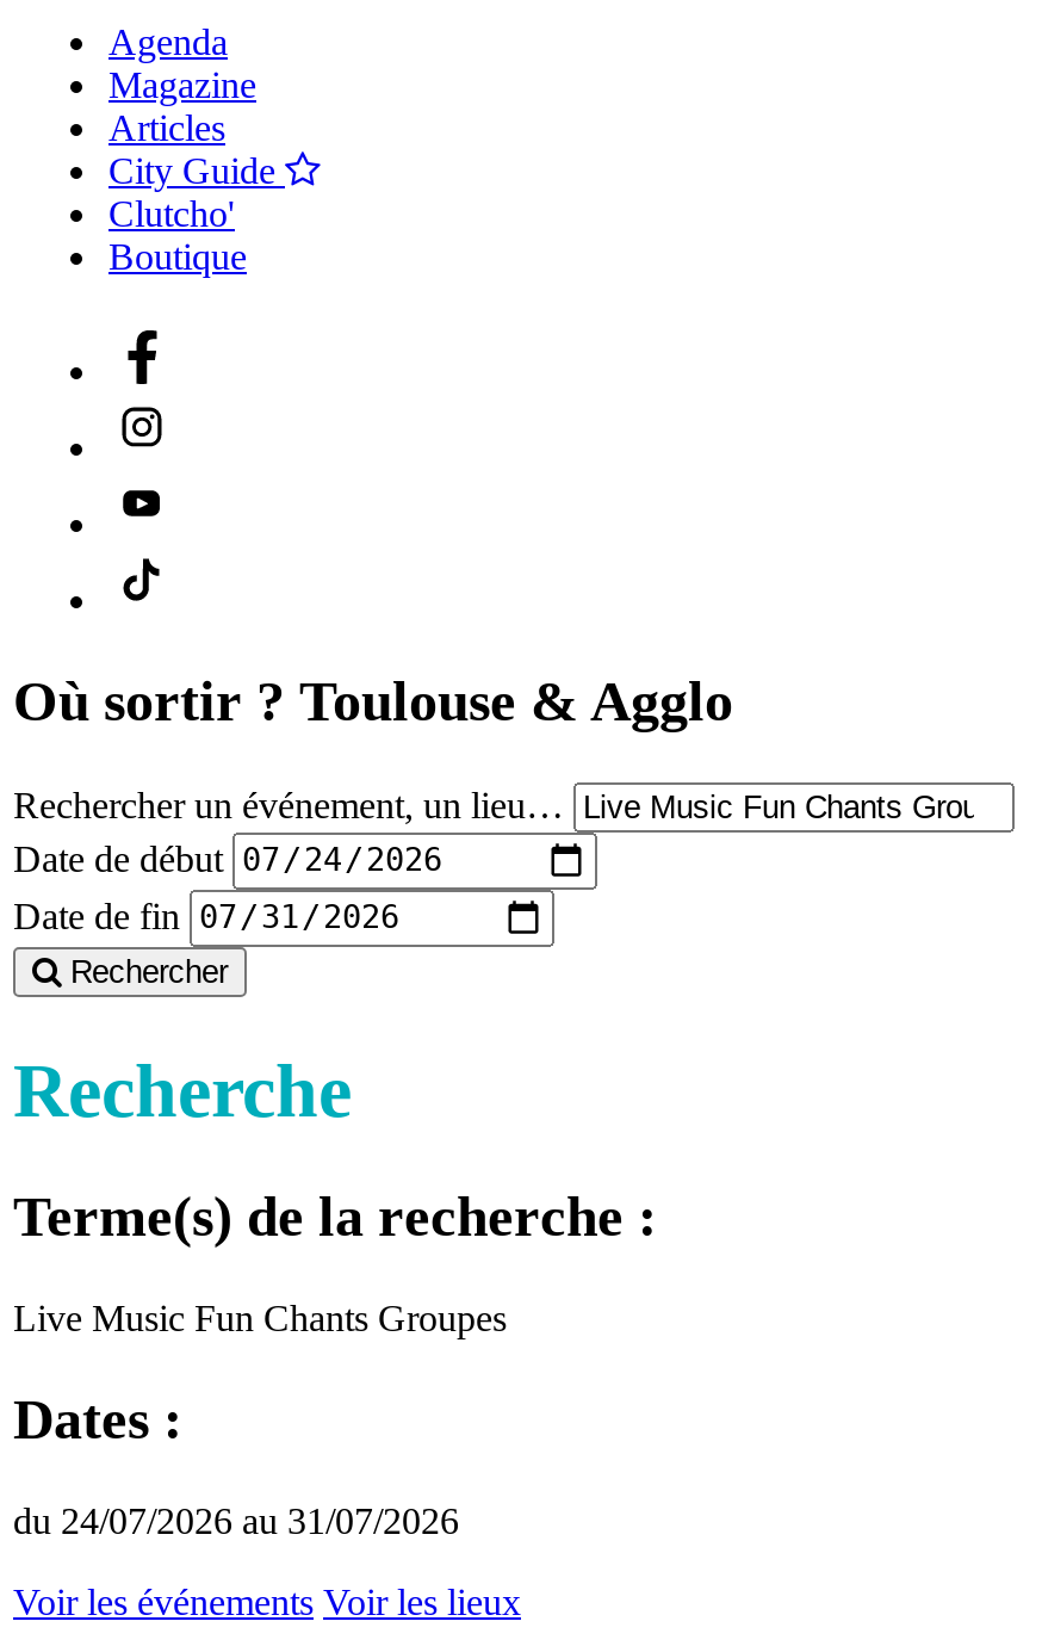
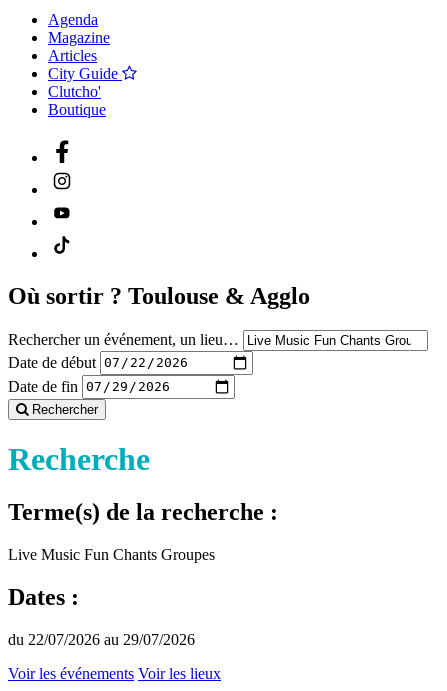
[13,1501,459,1541] du 24/07/2026 au 31/07/2026 -> [8,631,195,648] du 22/07/2026 au 29/07/2026

